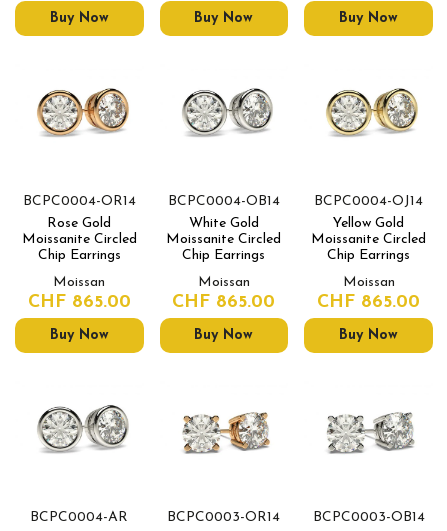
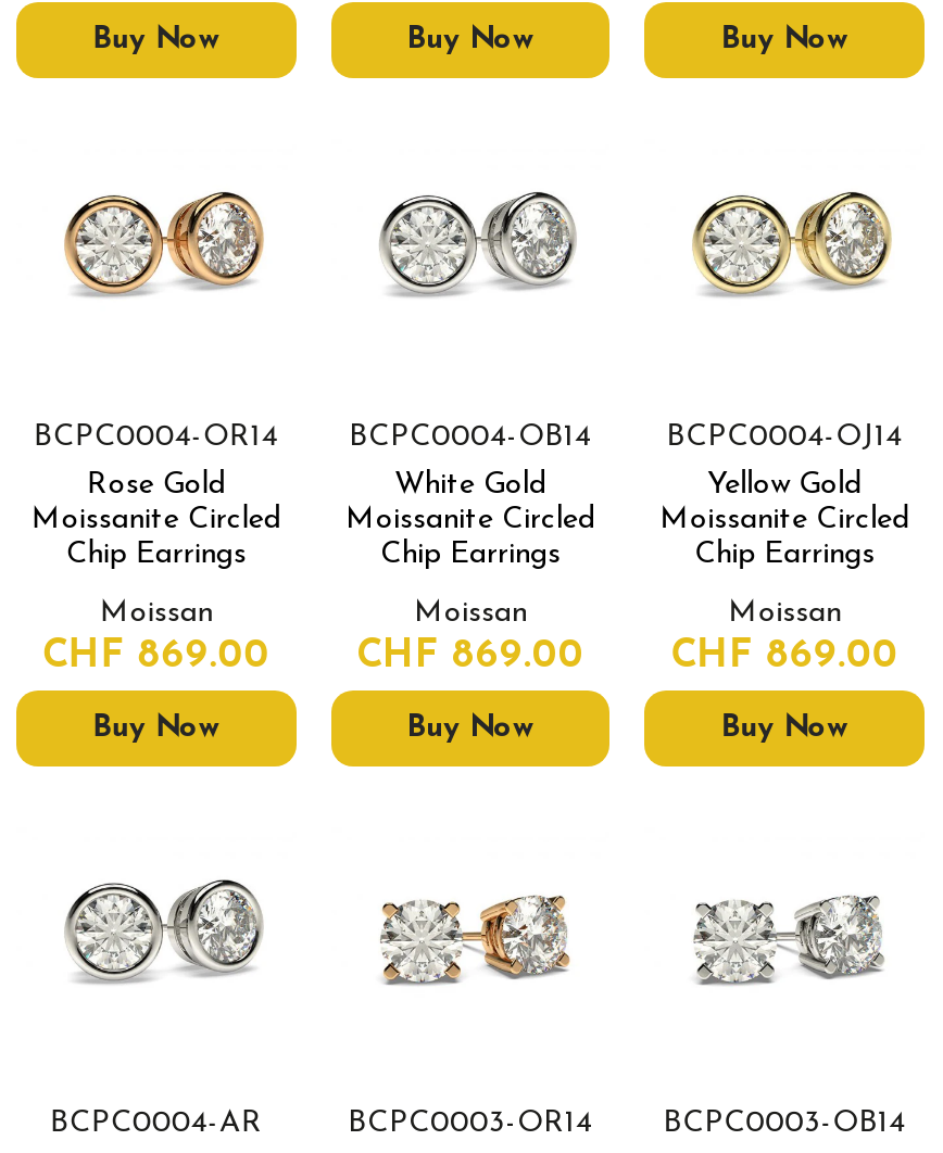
[28,293,131,312] CHF 865.00 -> [42,636,270,677] CHF 869.00
[172,293,275,312] CHF 865.00 -> [356,636,584,677] CHF 869.00
[317,293,420,312] CHF 865.00 -> [671,636,899,677] CHF 869.00

